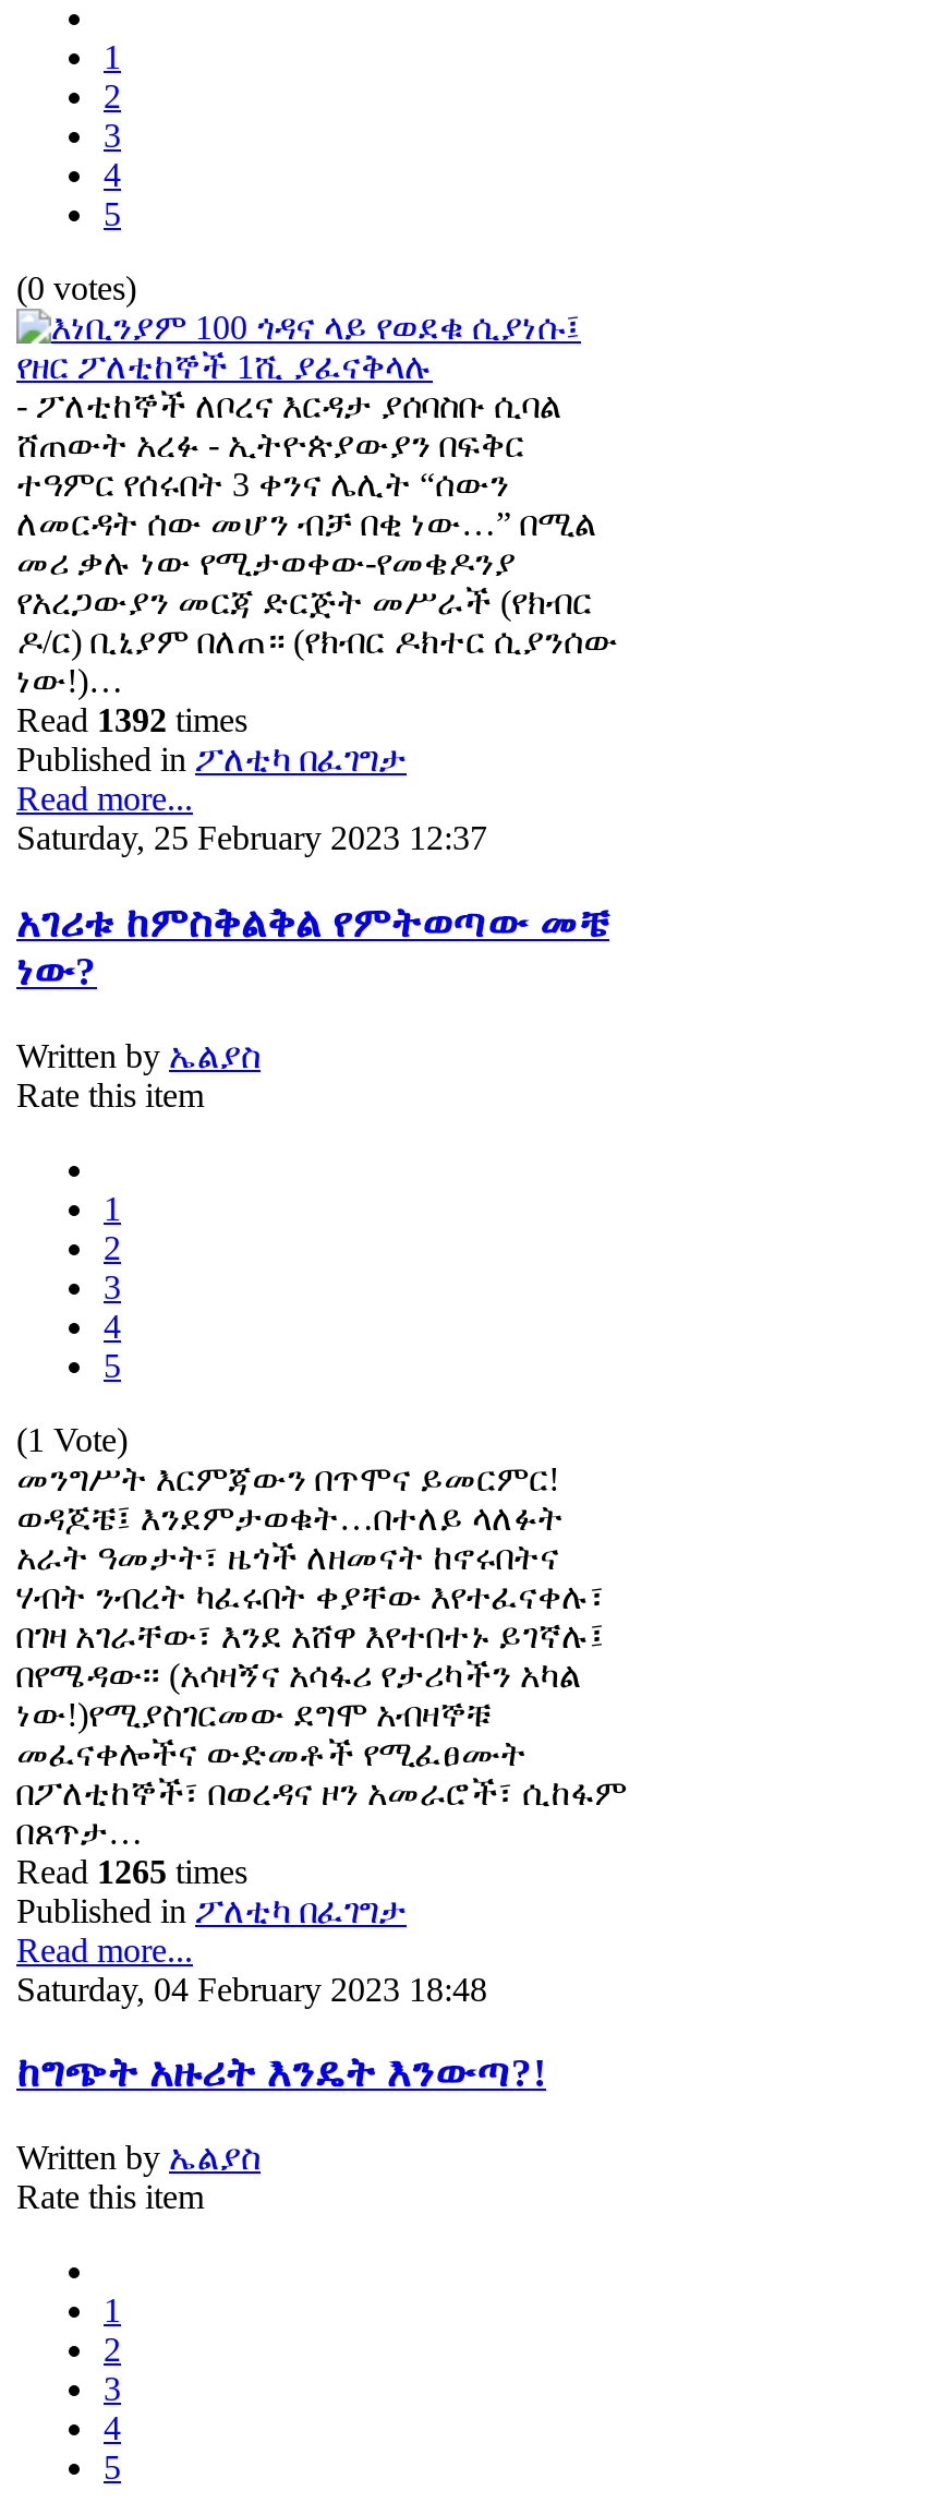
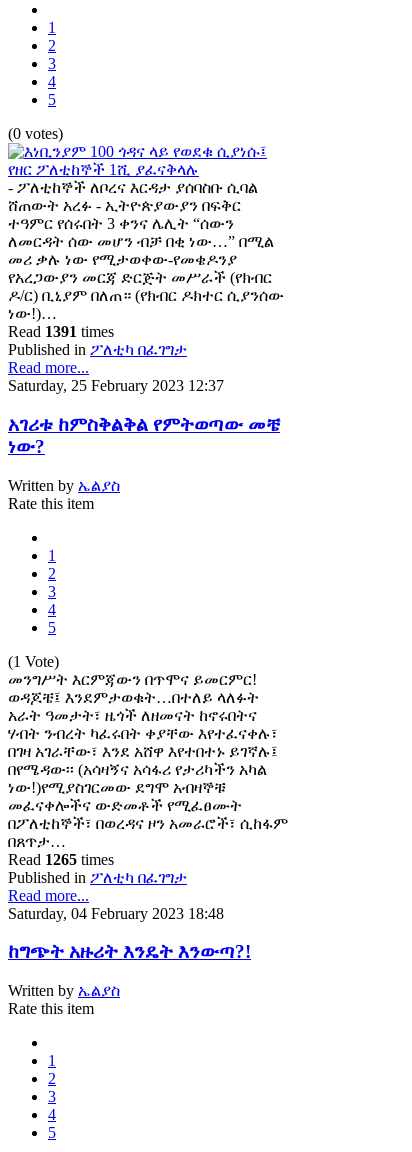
[16,701,247,739] Read 1392 times -> [8,323,114,340] Read 1391 times

